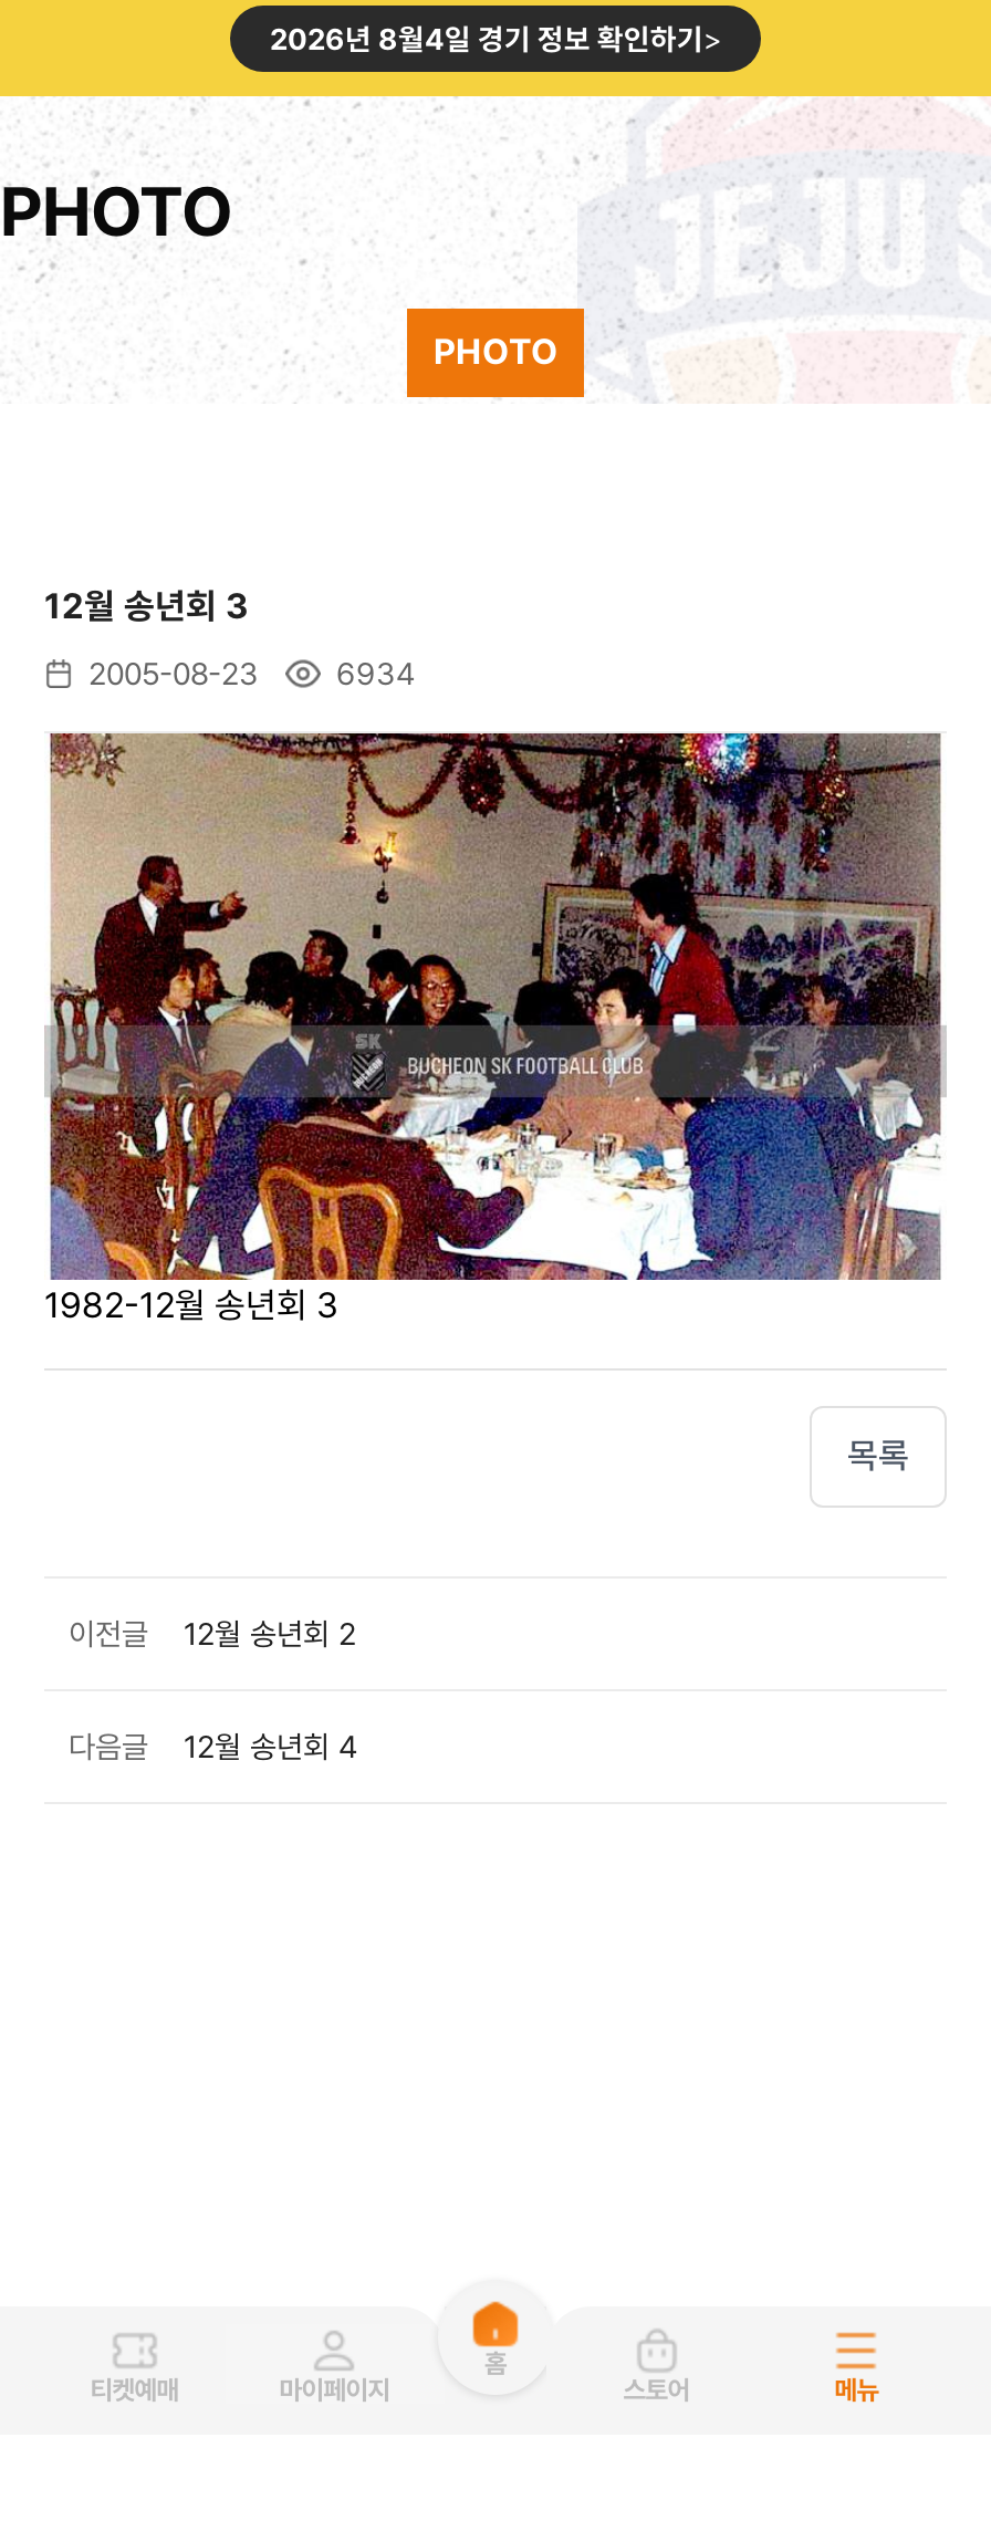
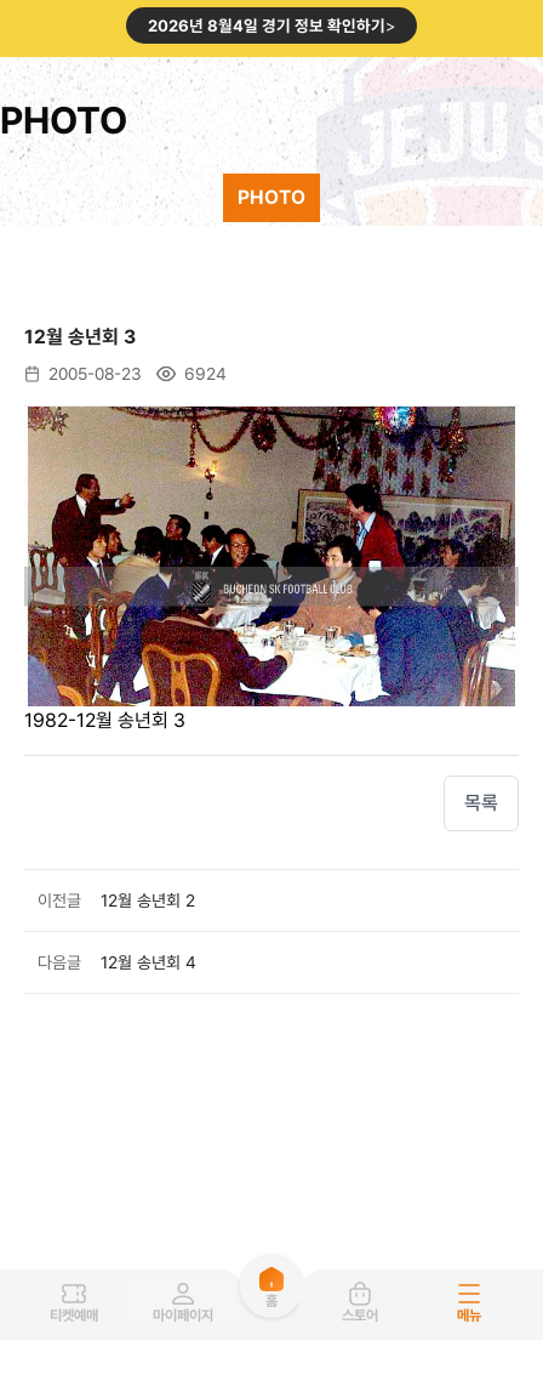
[336,656,416,691] 6934 -> [184,364,227,383] 6924

